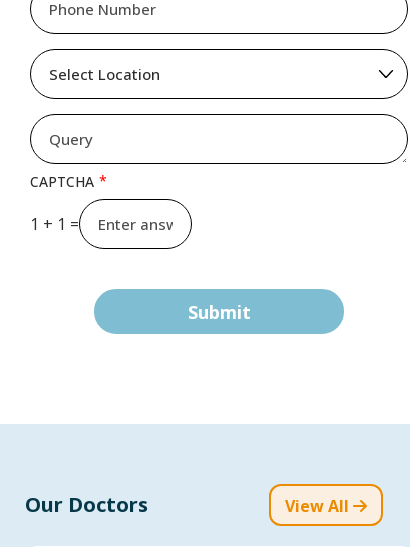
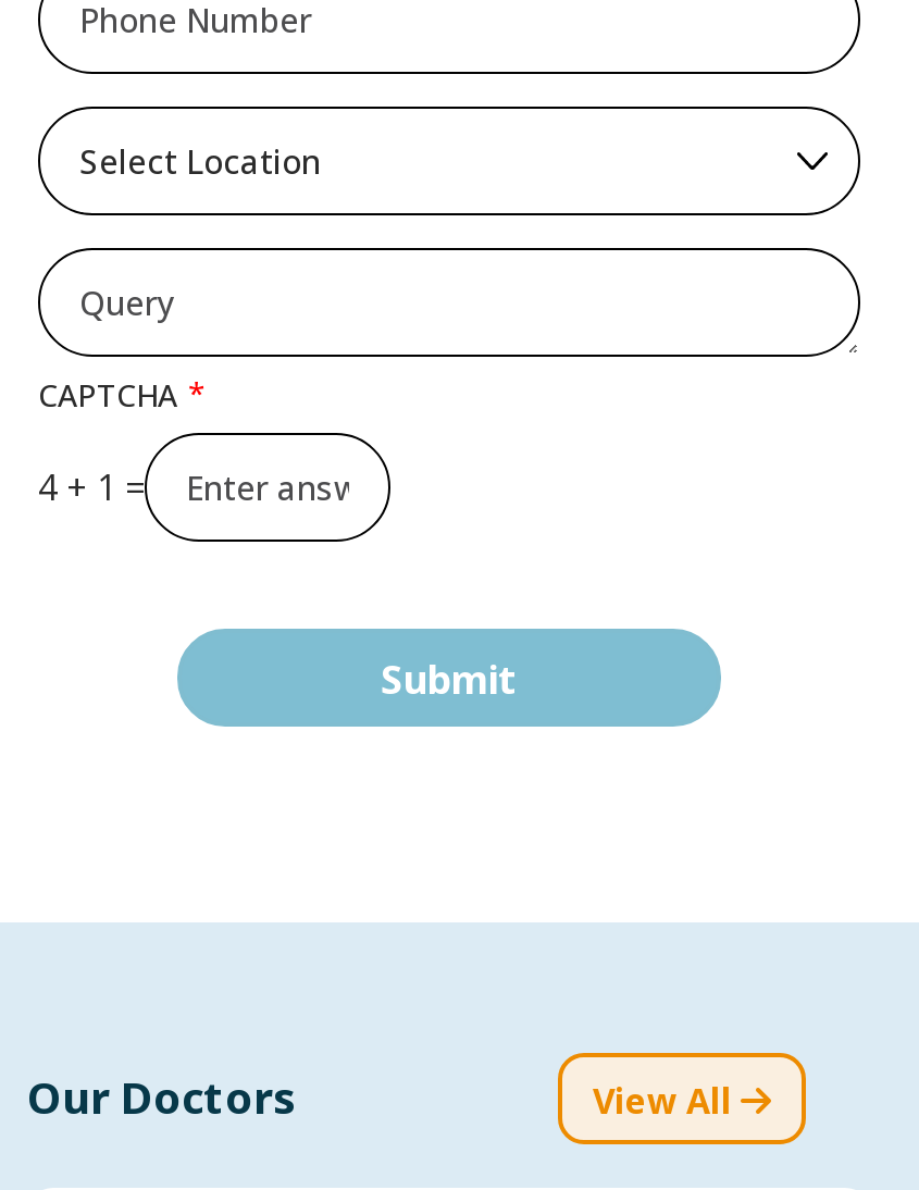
[30,213,79,235] 1 + 1 = -> [38,464,145,511] 4 + 1 =

